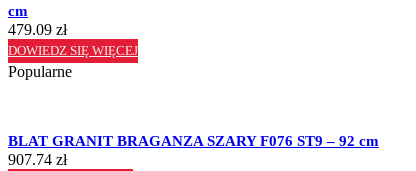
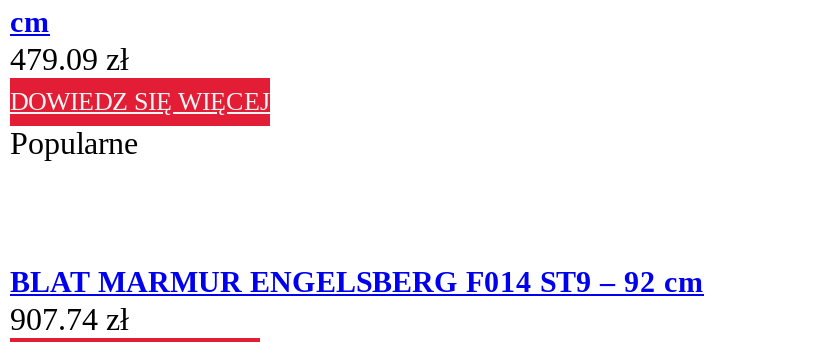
[8,133,379,149] BLAT GRANIT BRAGANZA SZARY F076 ST9 – 92 cm -> [10,266,704,298] BLAT MARMUR ENGELSBERG F014 ST9 – 92 cm

